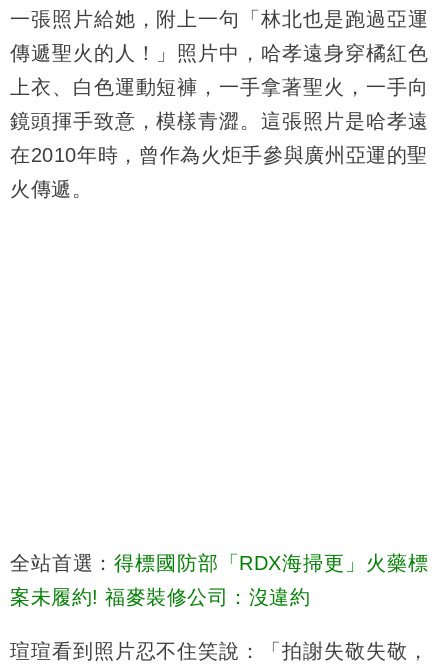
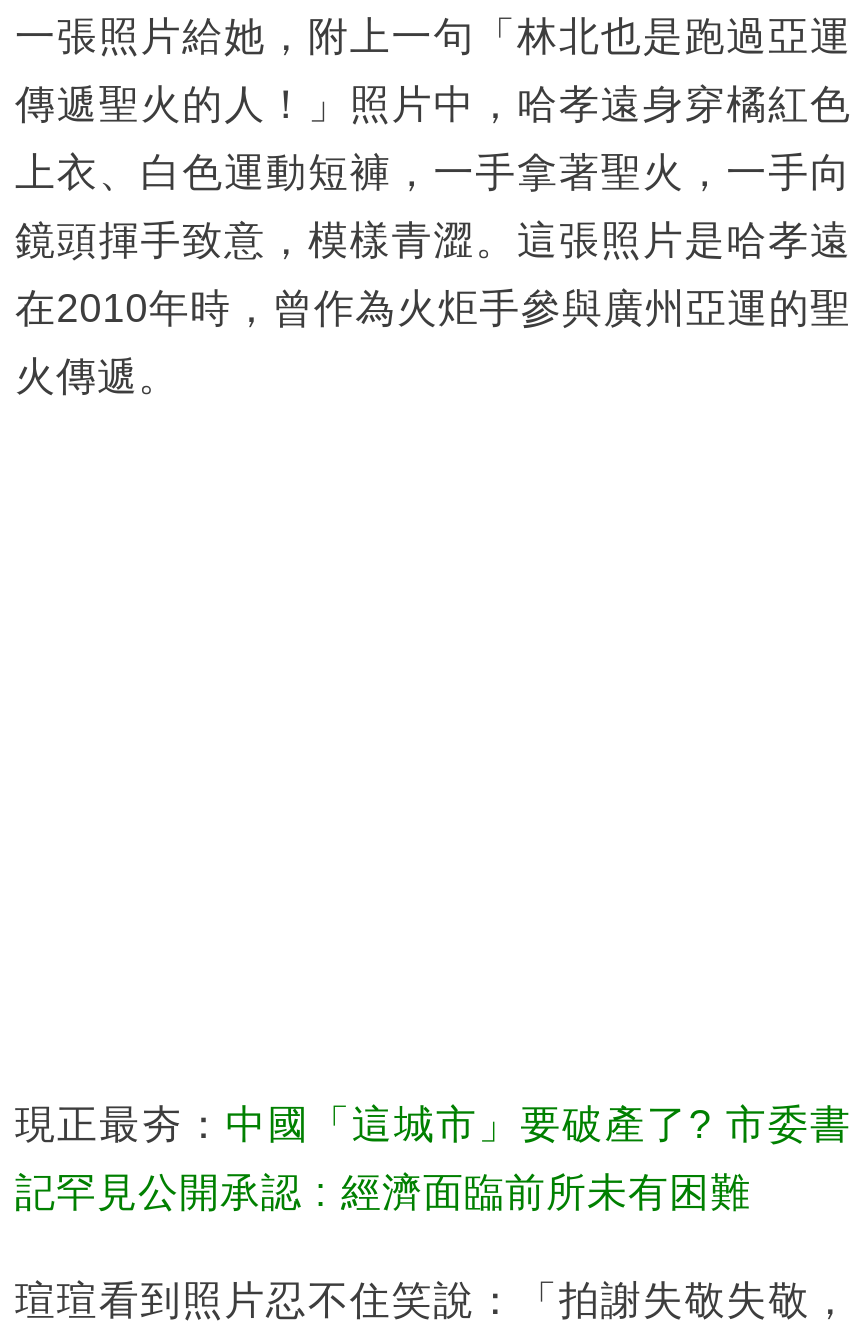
[10,552,428,574] 全站首選：得標國防部「RDX海掃更」火藥標 -> [15,1101,851,1145] 現正最夯：中國「這城市」要破產了? 市委書
[10,586,310,608] 案未履約! 福麥裝修公司：沒違約 -> [15,1169,751,1213] 記罕見公開承認 : 經濟面臨前所未有困難

